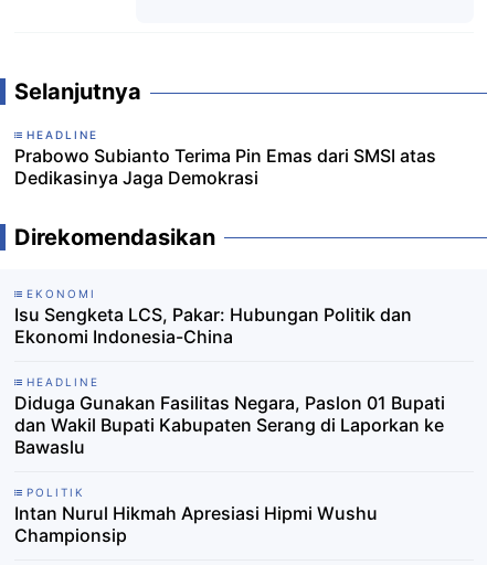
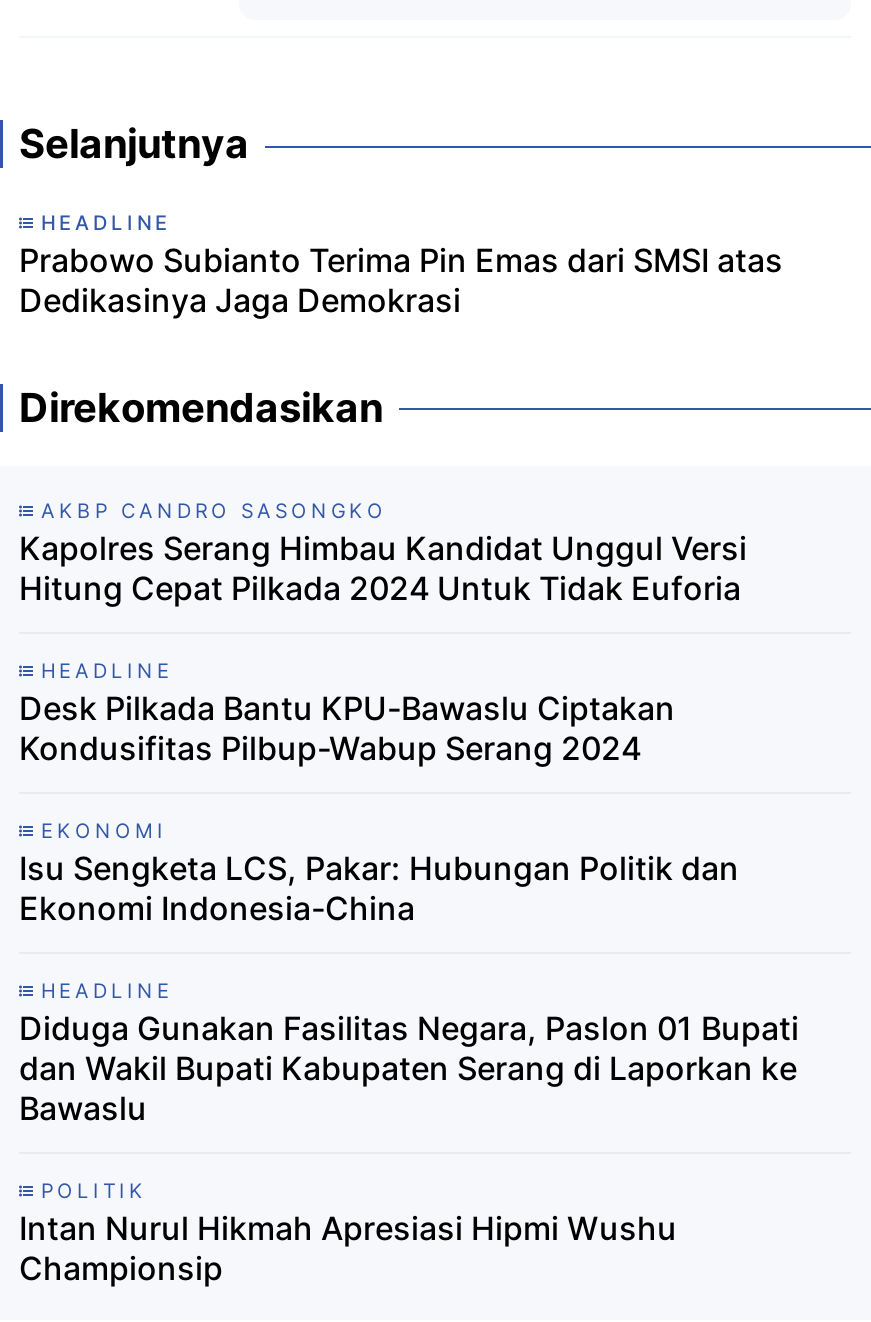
none -> [19,498,747,768] AKBP CANDRO SASONGKO | Kapolres Serang Himbau Kandidat Unggul Versi | Hitung Cepat Pilkada 2024 Untuk Tidak Euforia | HEADLINE | Desk Pilkada Bantu KPU-Bawaslu Ciptakan | Kondusifitas Pilbup-Wabup Serang 2024

